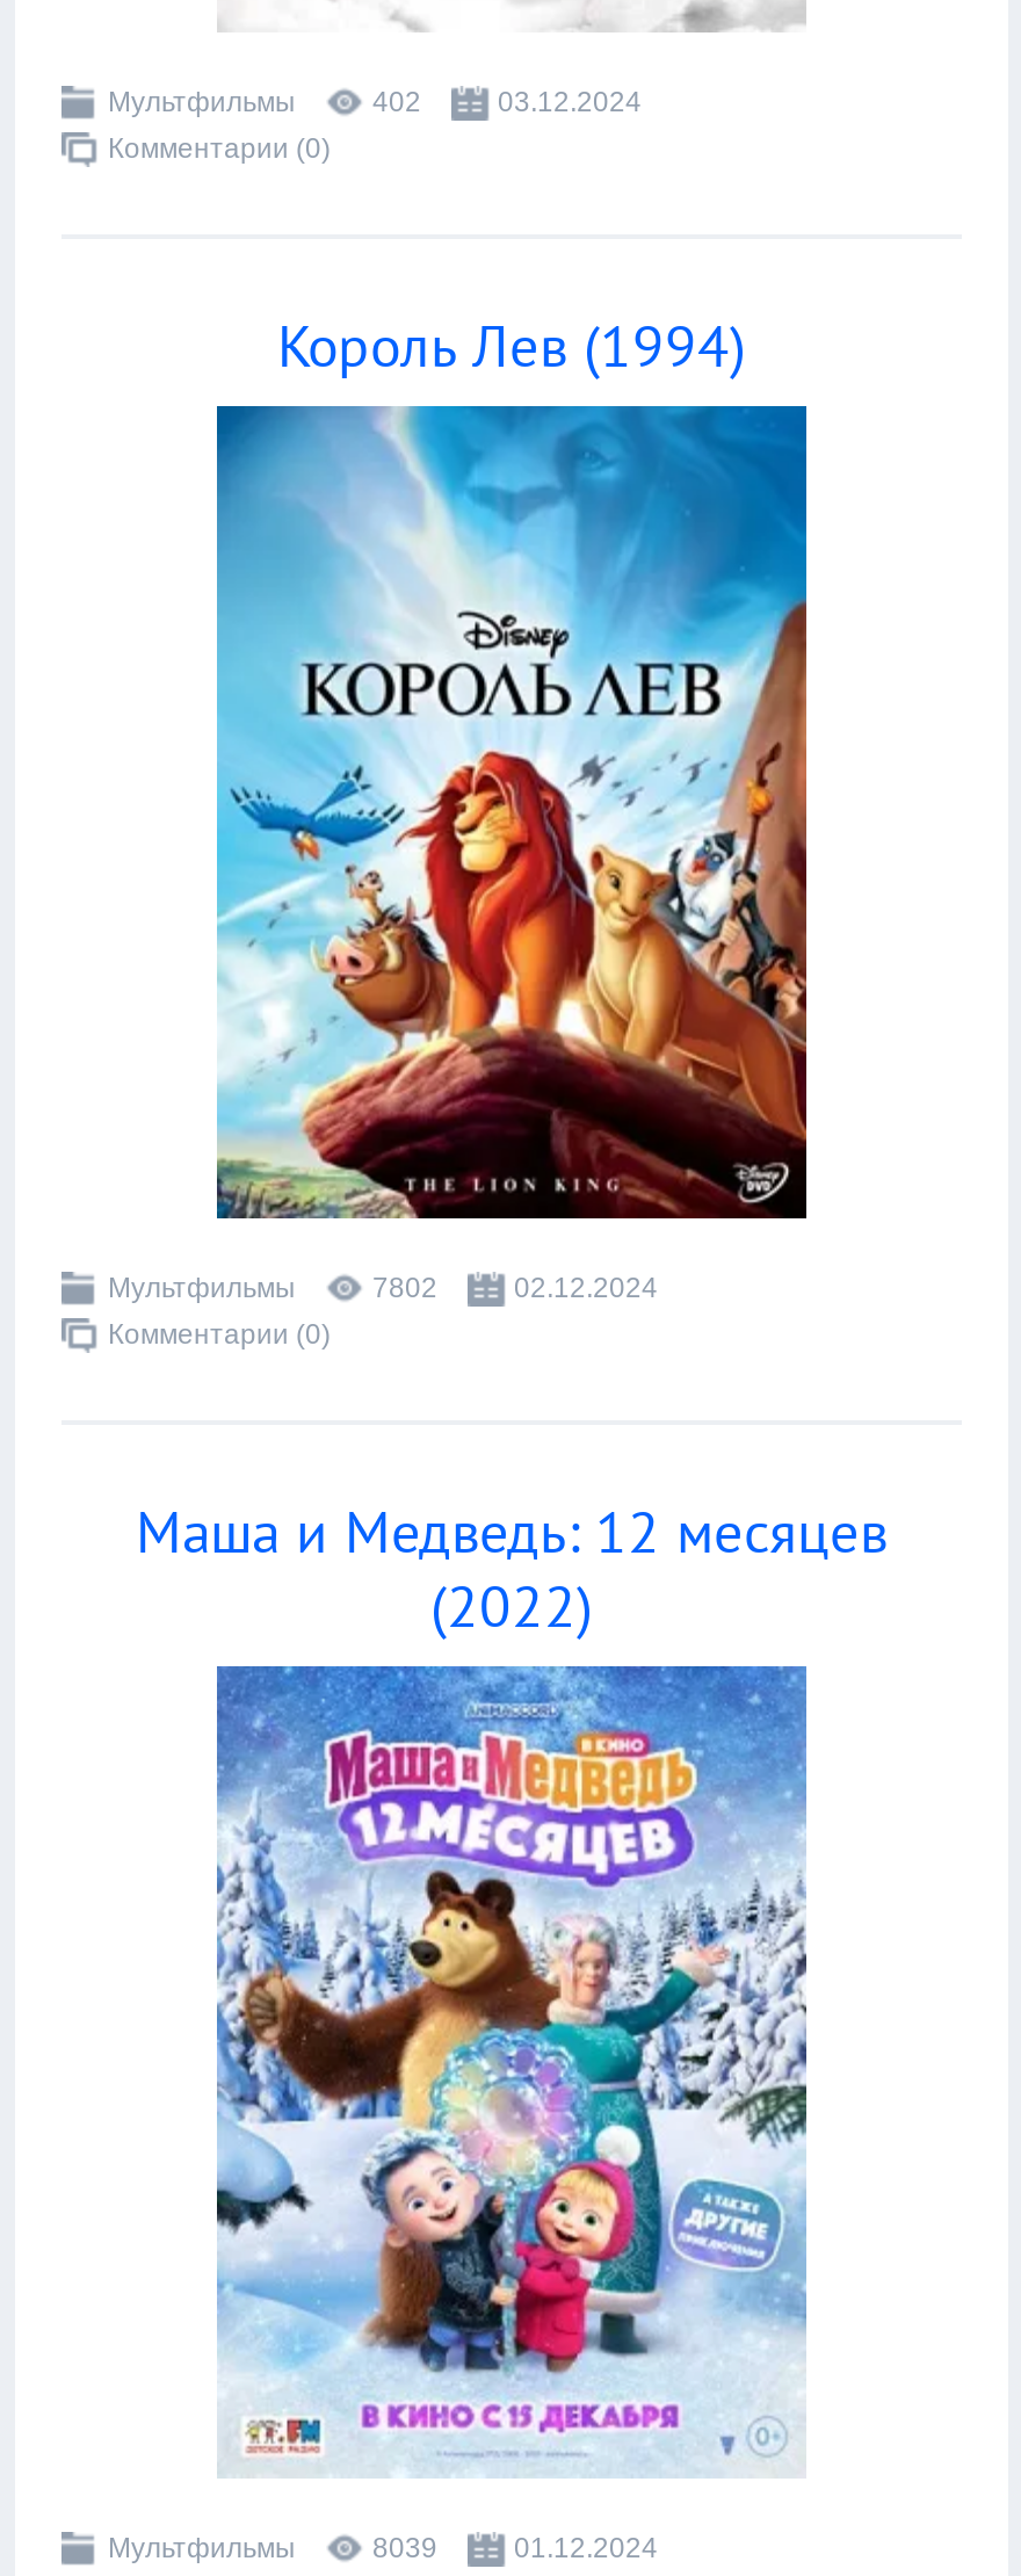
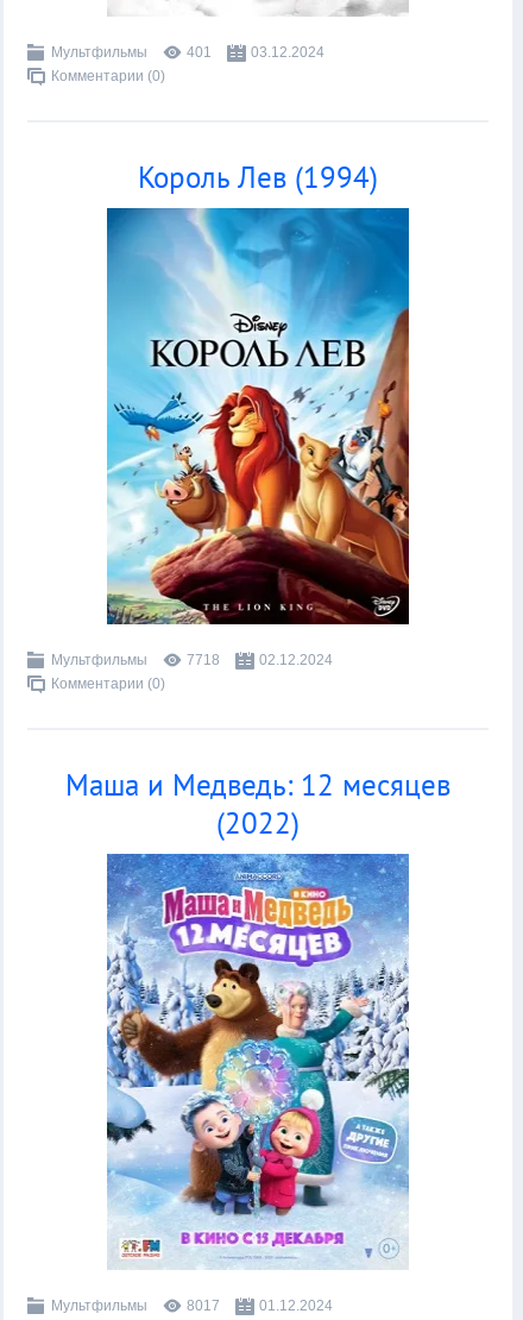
[372,86,421,118] 402 -> [187,44,212,61] 401
[372,1272,437,1304] 7802 -> [187,652,220,668] 7718
[372,2532,437,2564] 8039 -> [187,1297,220,1314] 8017

